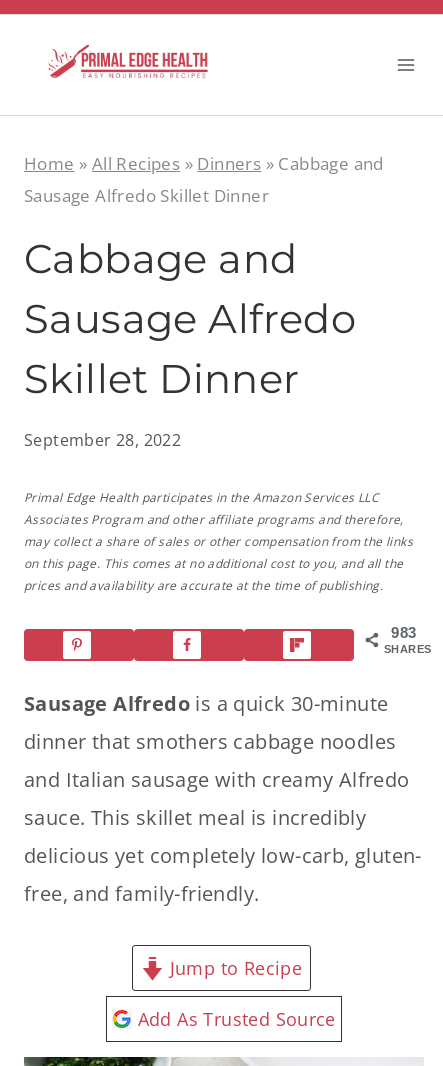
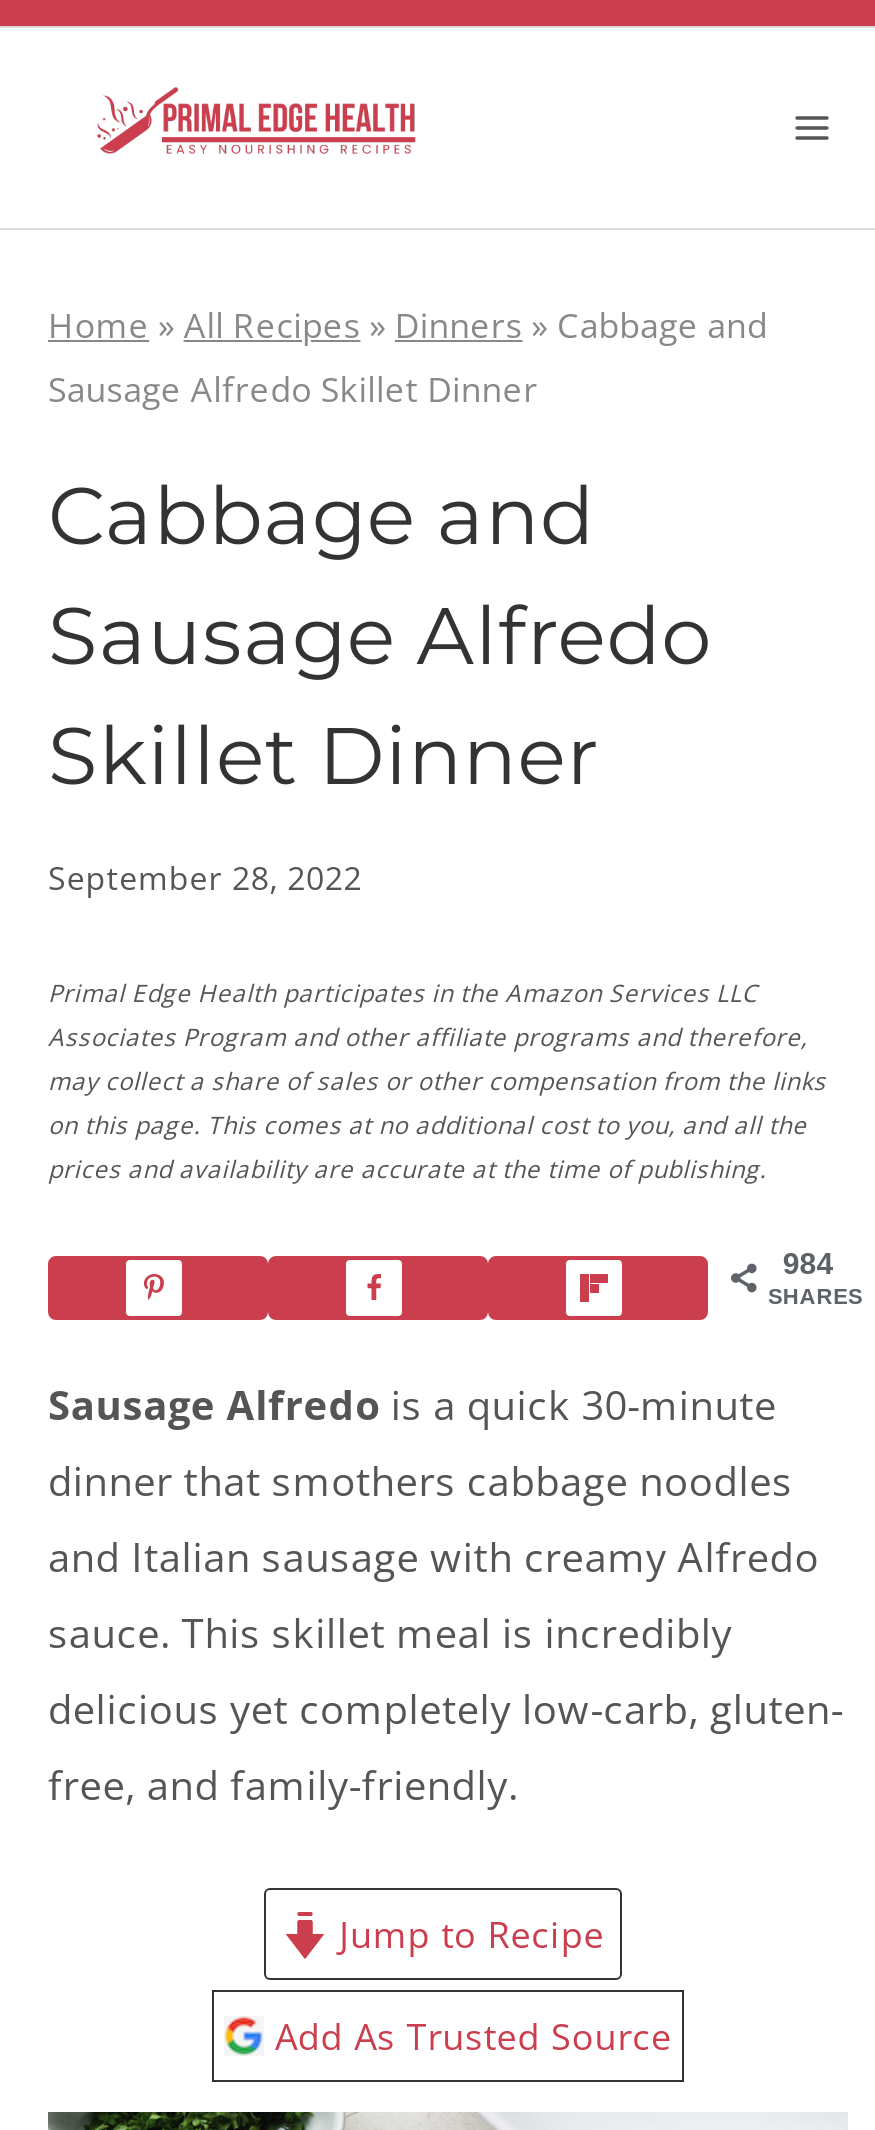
[391,624,417,641] 983 -> [783,1246,833,1280] 984

